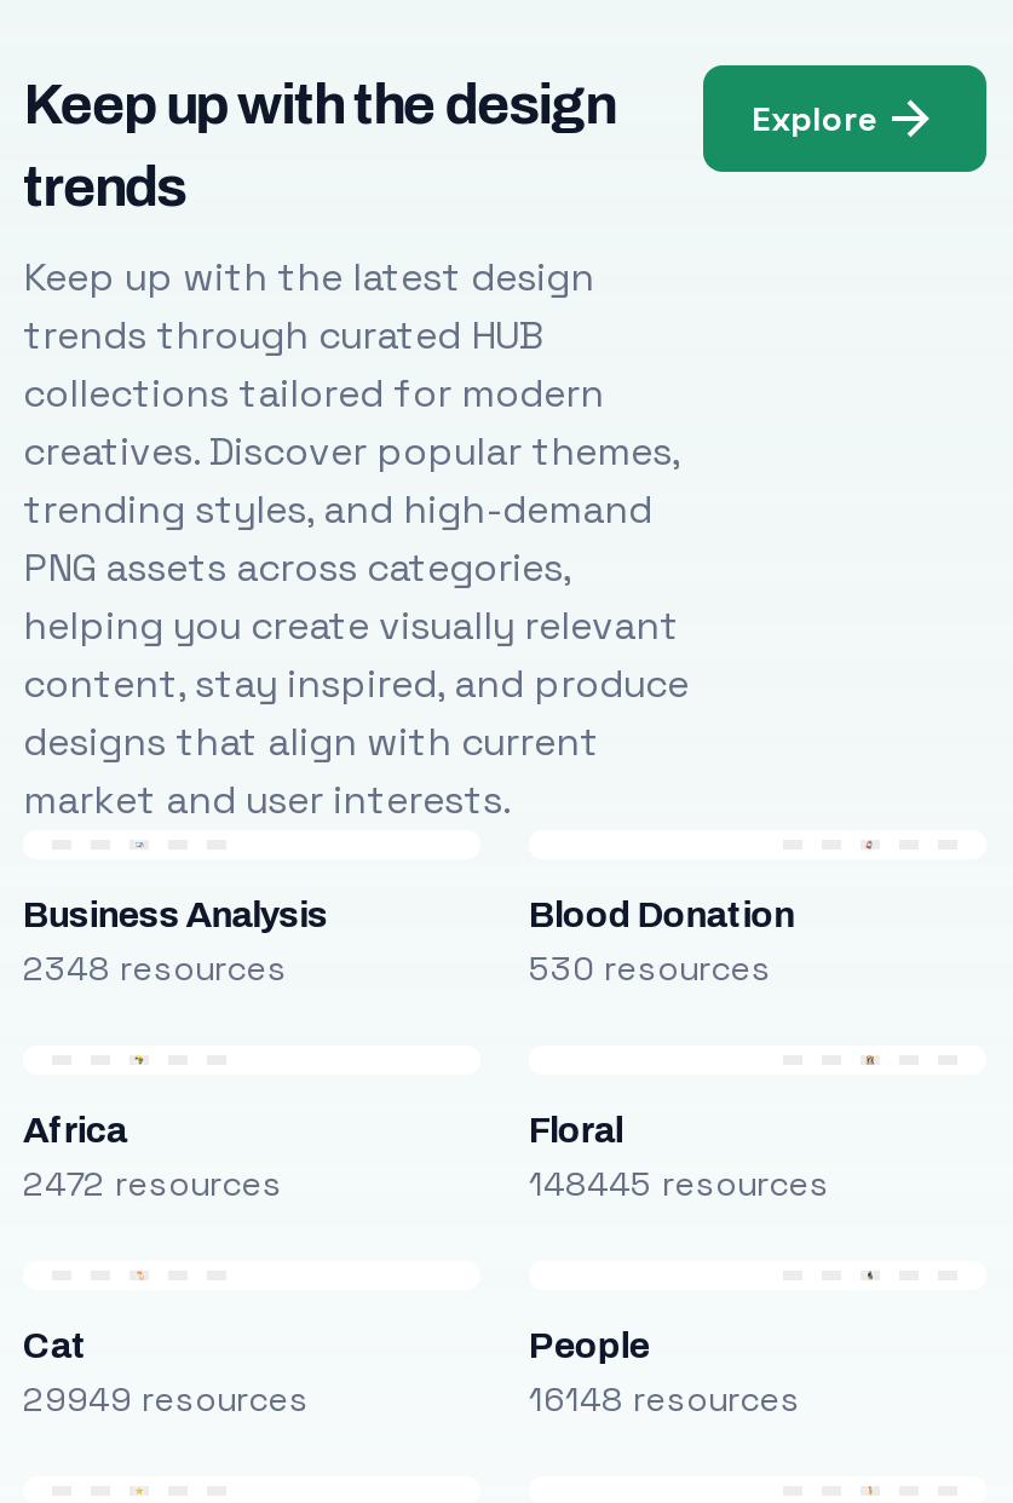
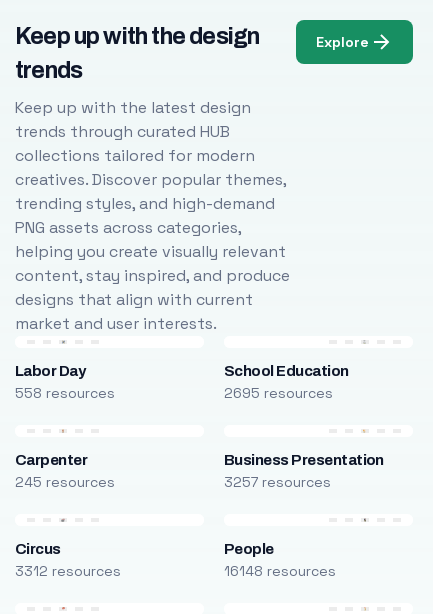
[23,896,328,990] Business Analysis | 2348 resources -> [15,363,115,402] Labor Day | 558 resources
[529,896,794,990] Blood Donation | 530 resources -> [224,363,349,402] School Education | 2695 resources
[23,1111,282,1205] Africa | 2472 resources -> [15,452,115,491] Carpenter | 245 resources
[529,1111,829,1205] Floral | 148445 resources -> [224,452,384,491] Business Presentation | 3257 resources
[23,1326,309,1421] Cat | 29949 resources -> [15,541,121,580] Circus | 3312 resources

